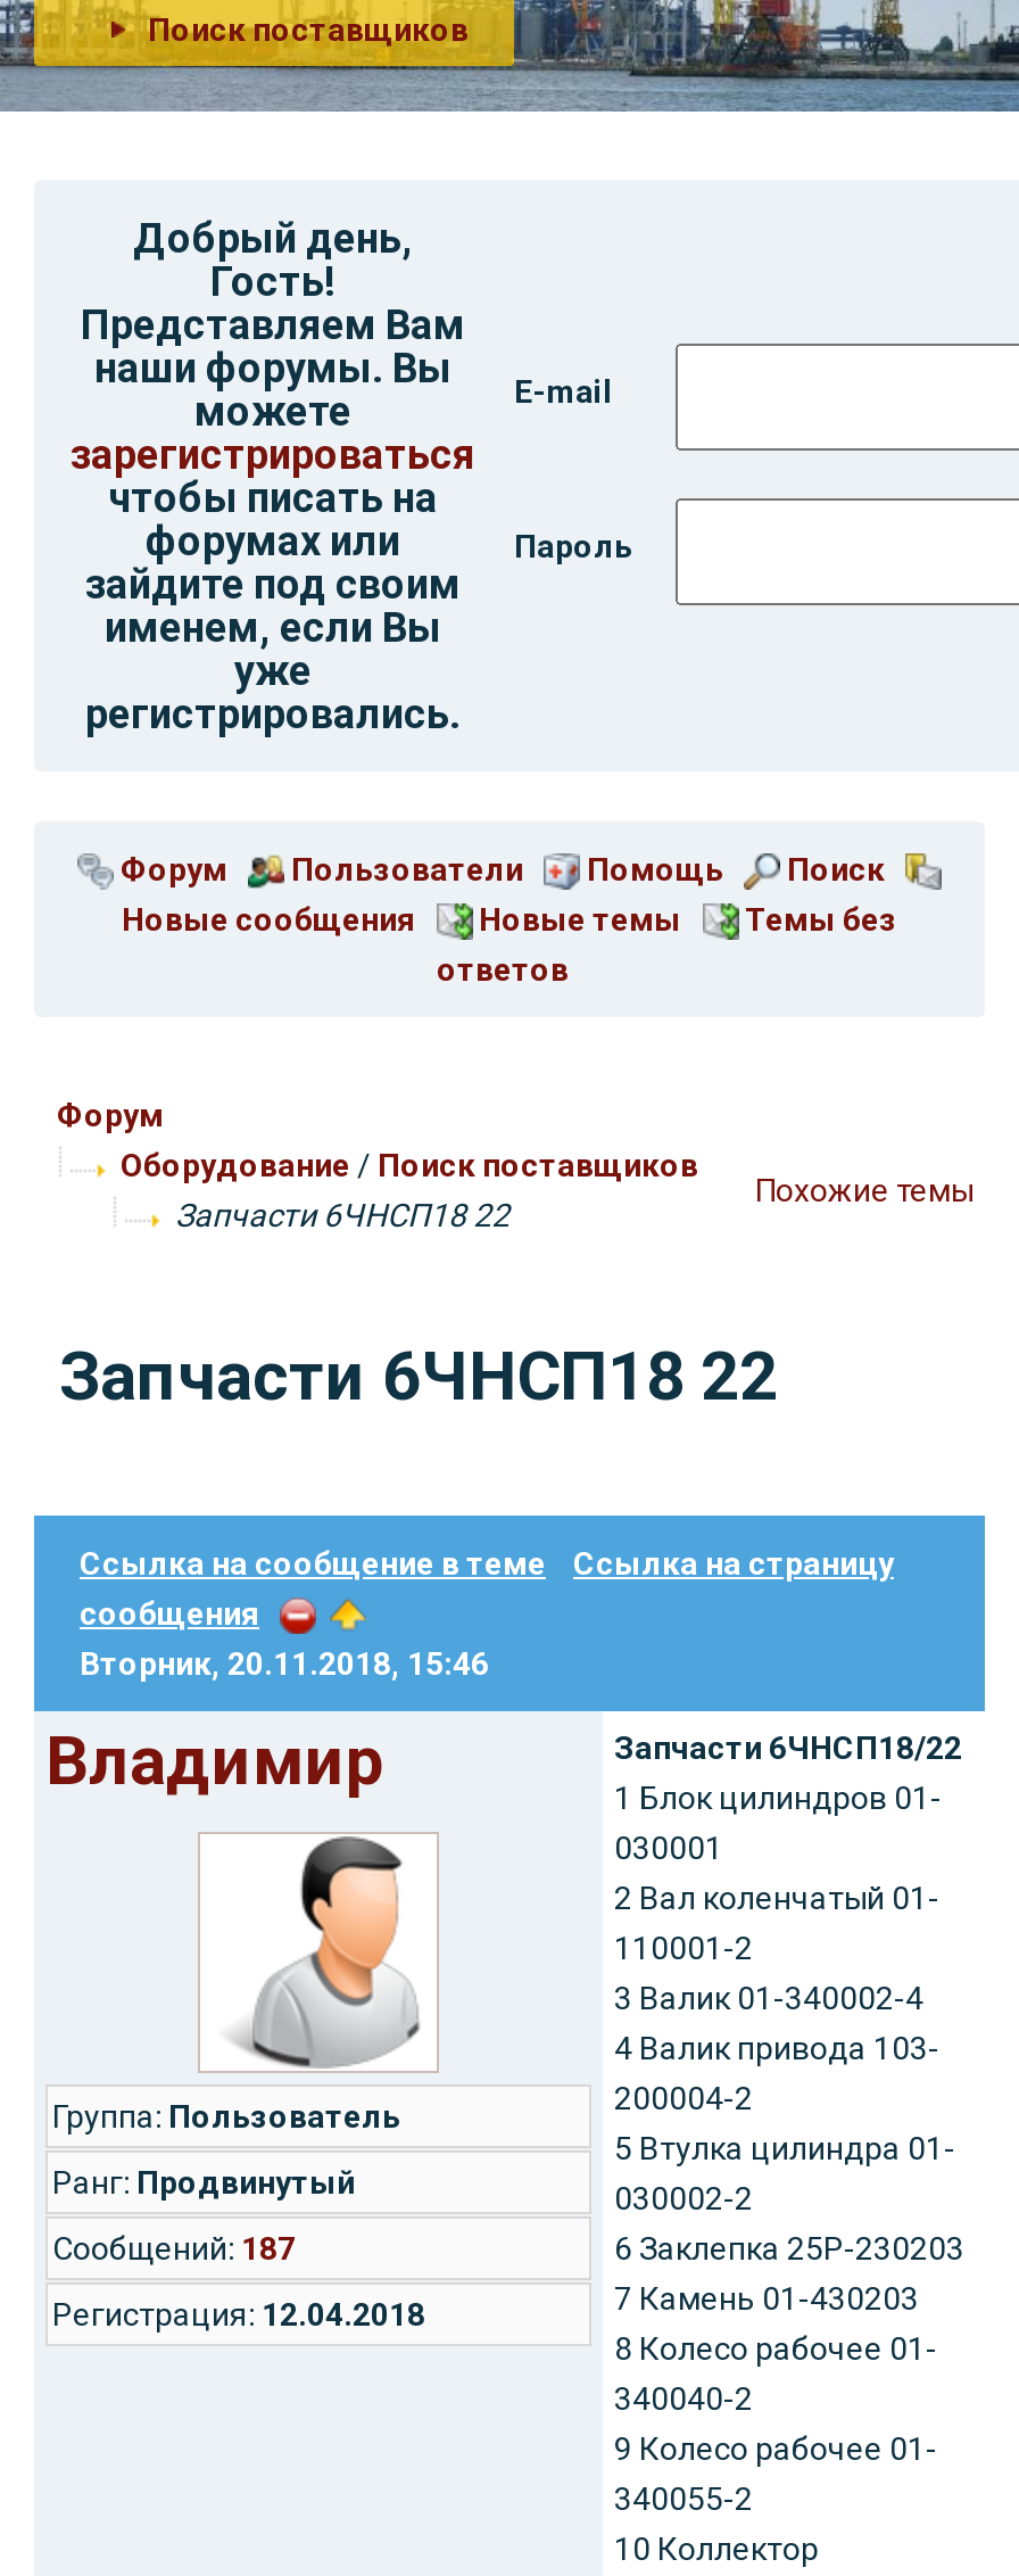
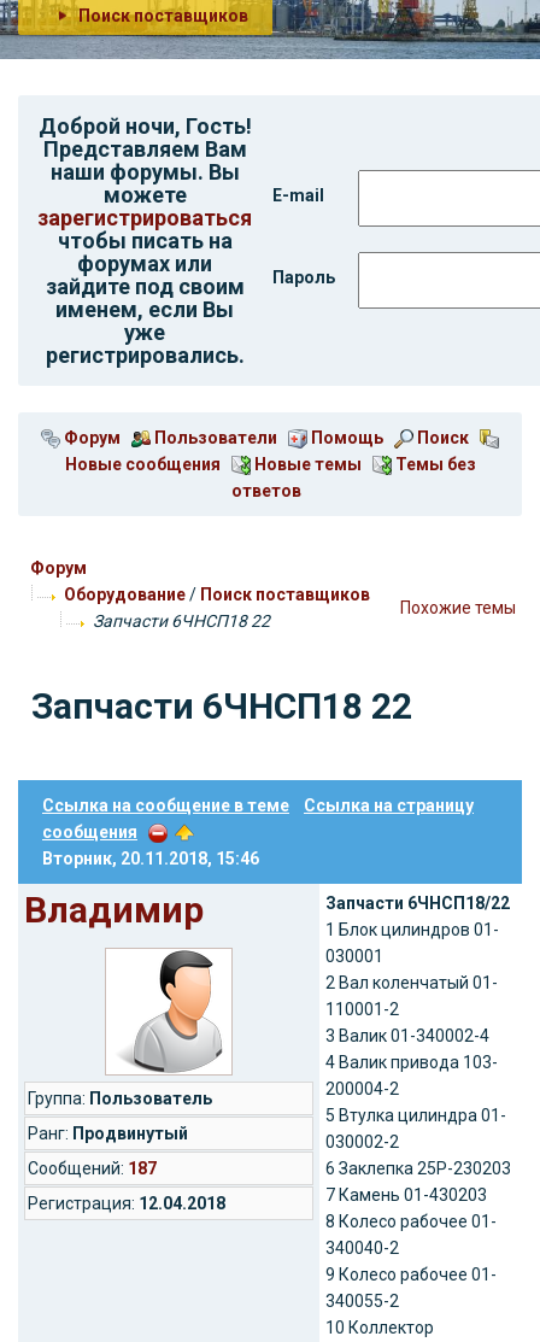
[133,213,413,304] Добрый день, | Гость! -> [38,113,251,138] Доброй ночи, Гость!

